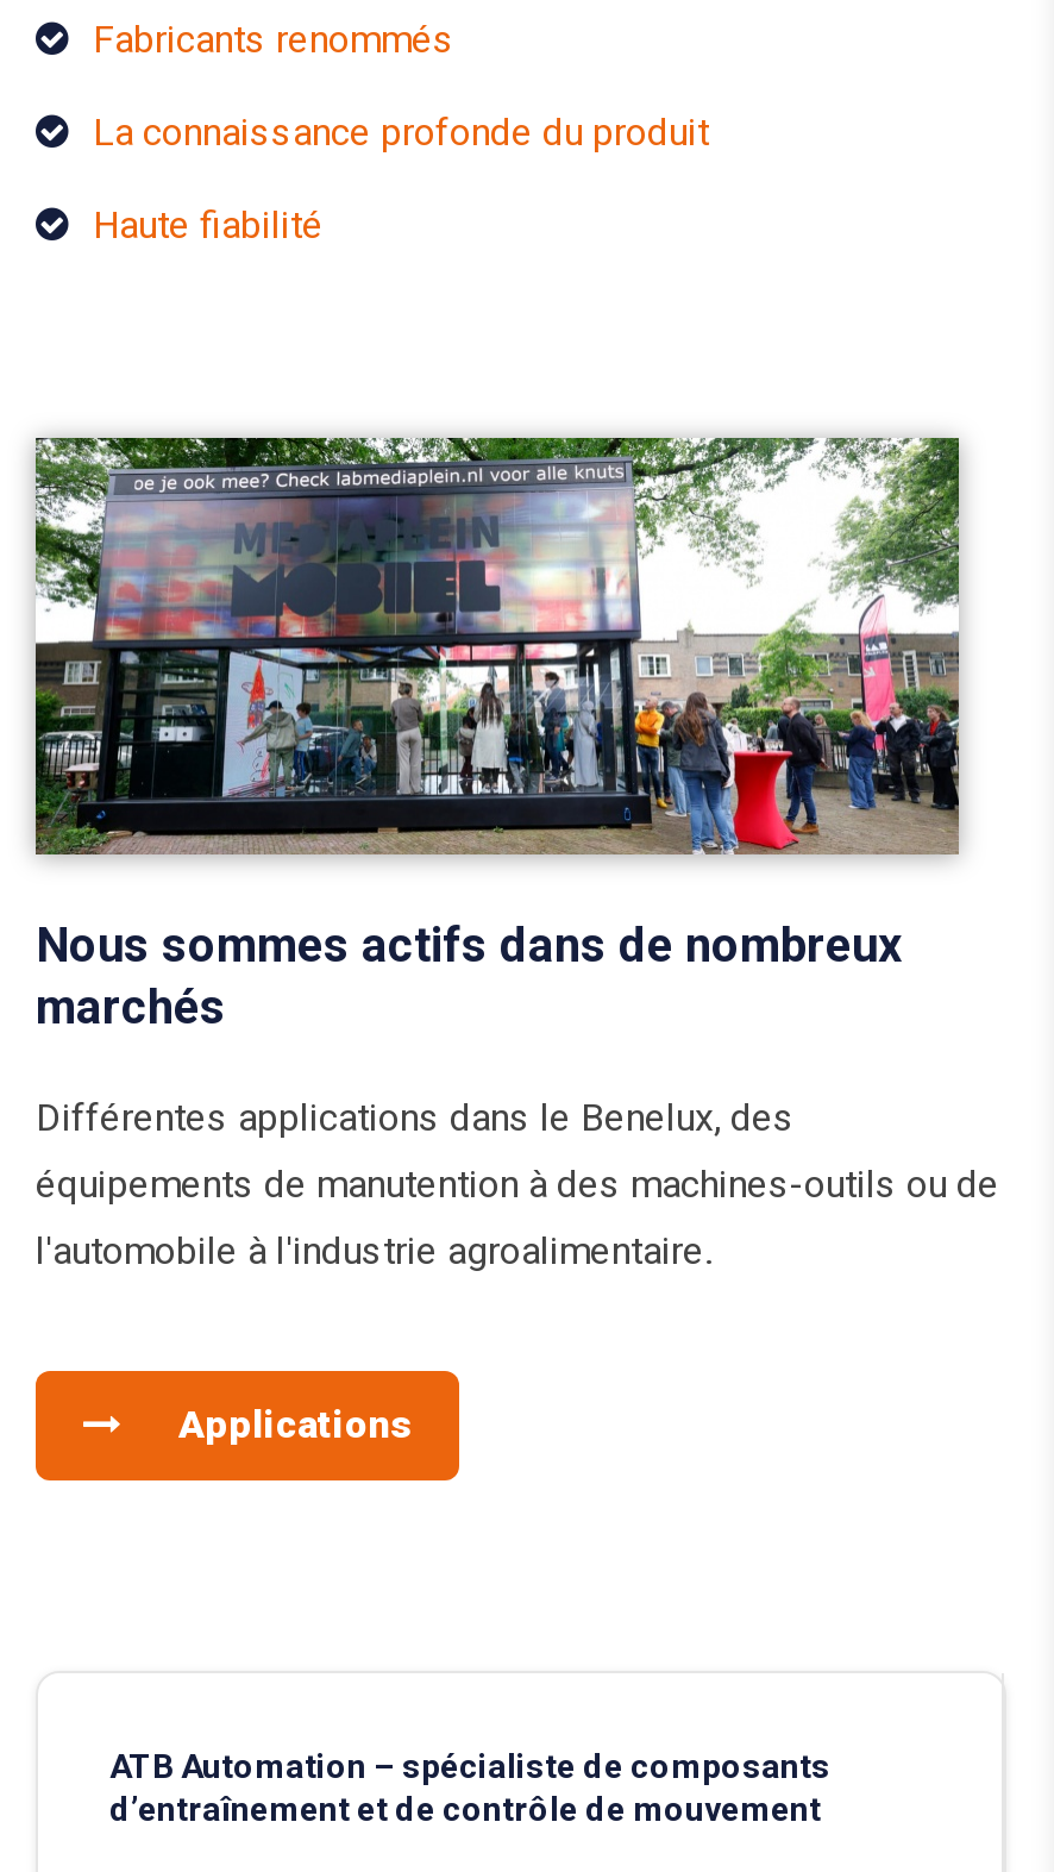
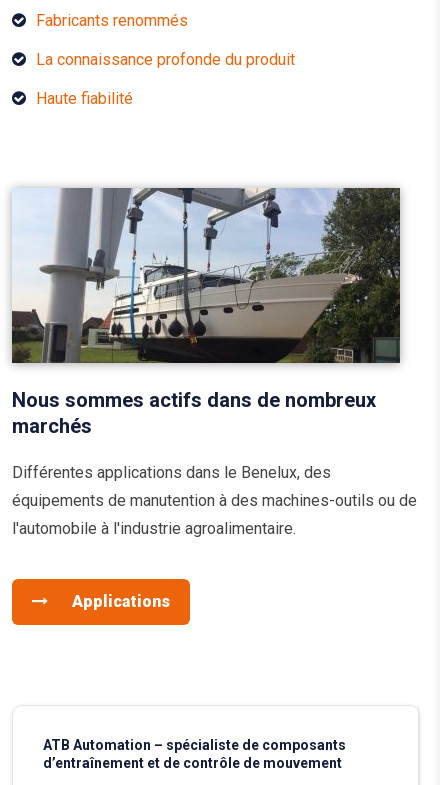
[33,436,959,854] [image] -> [12,187,401,364] [image]

